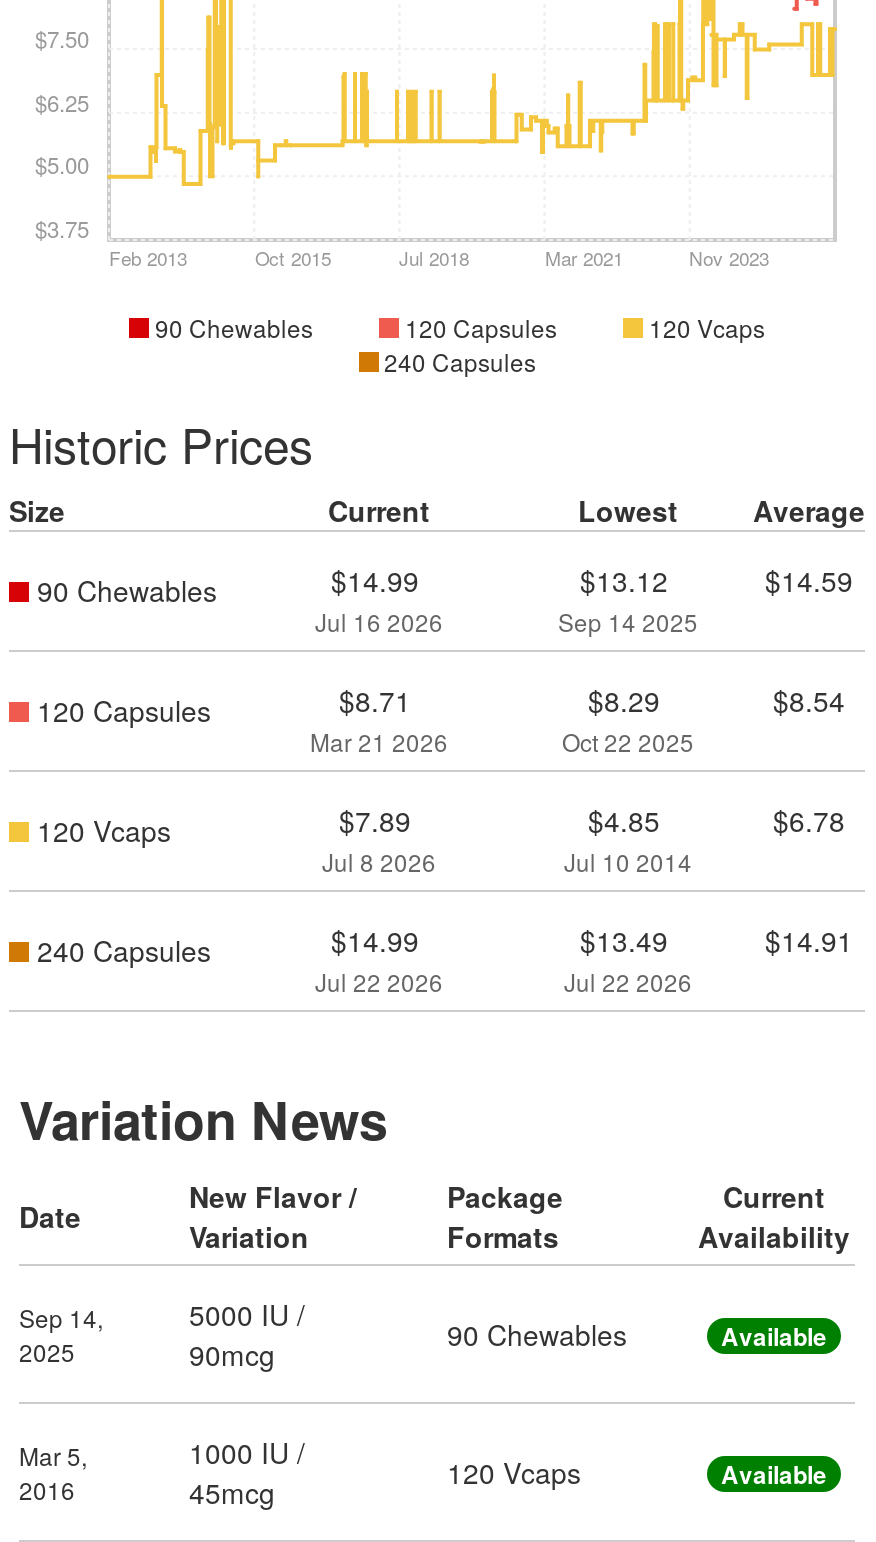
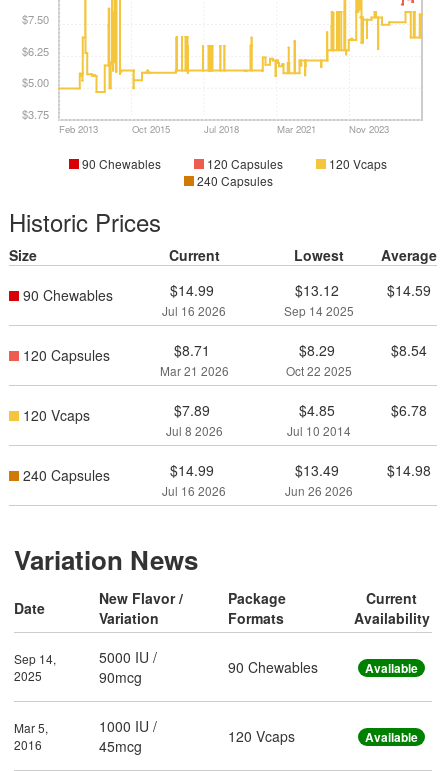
[765,919,853,959] $14.91 -> [387,460,431,480] $14.98
[315,963,443,997] Jul 22 2026 -> [162,482,226,499] Jul 16 2026
[564,963,692,997] Jul 22 2026 -> [284,482,352,499] Jun 26 2026

